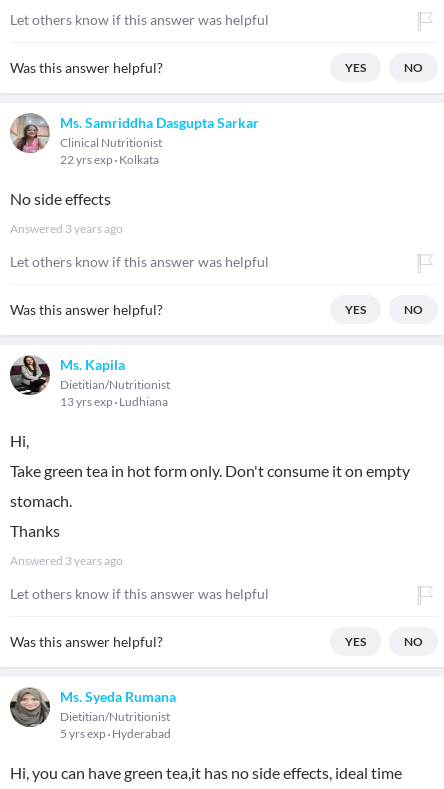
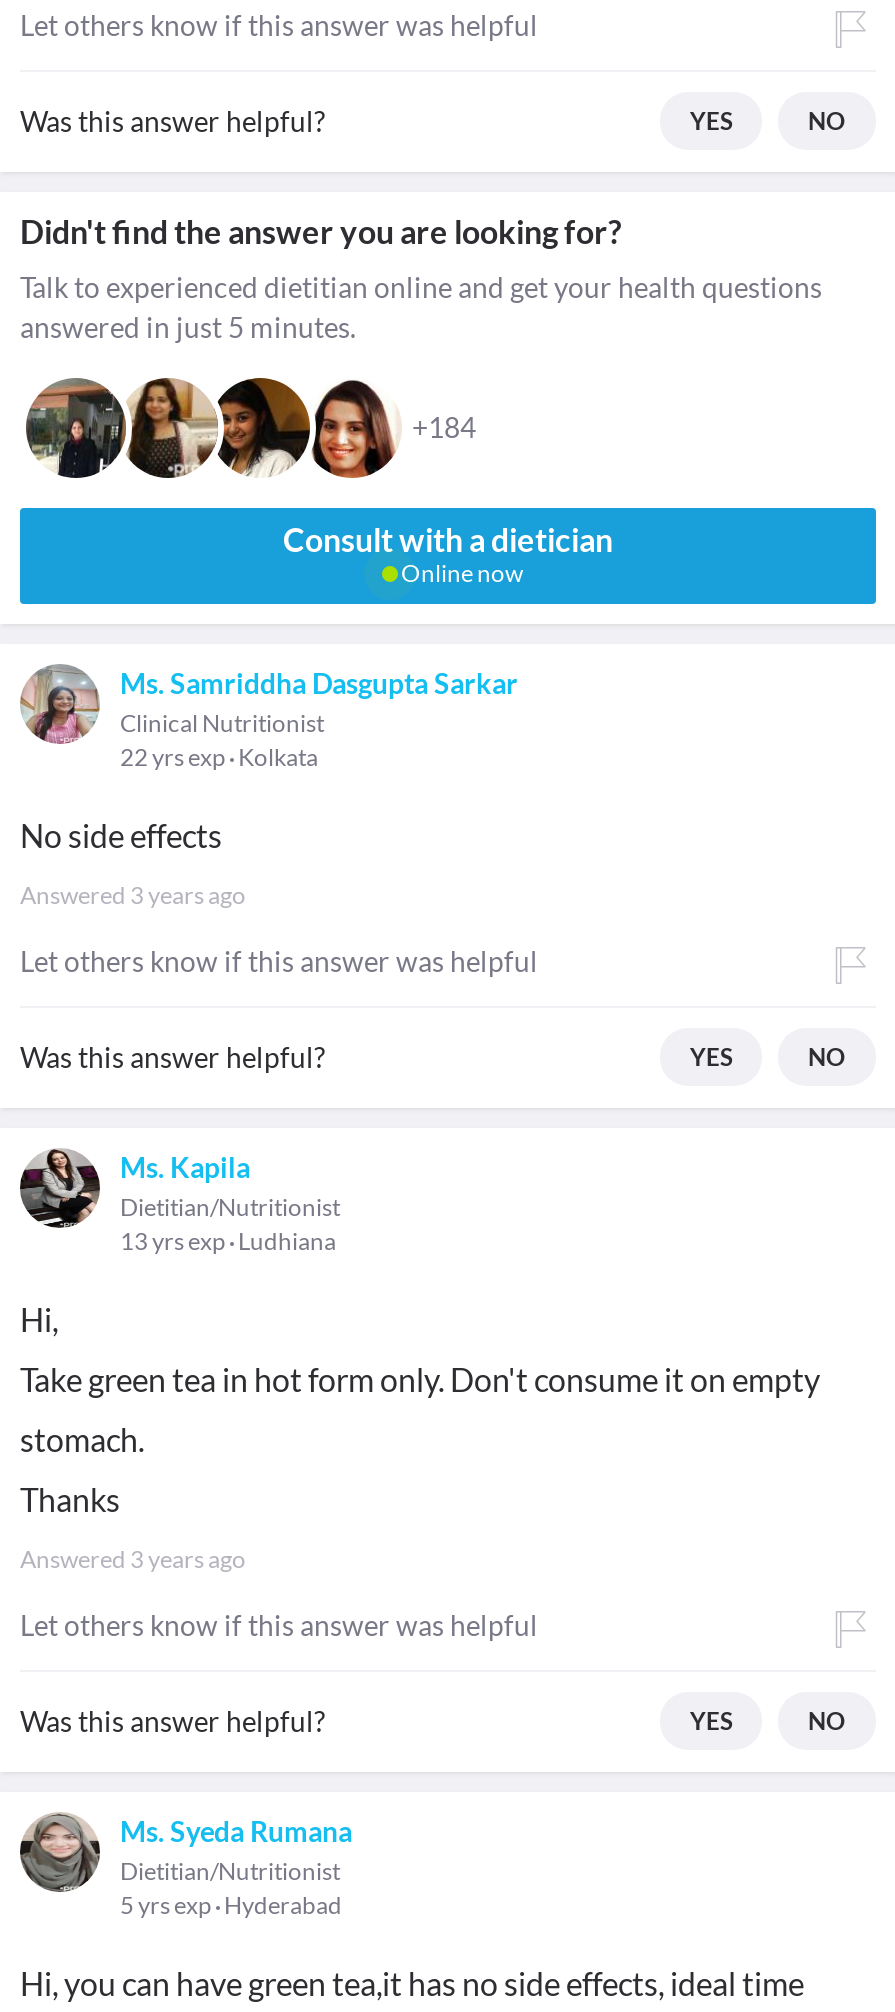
none -> [20,212,822,588] [image] | Didn't find the answer you are looking for? | Talk to experienced dietitian online and get your health questions | answered in just 5 minutes. | +184 | Consult with a dietician | Online now

